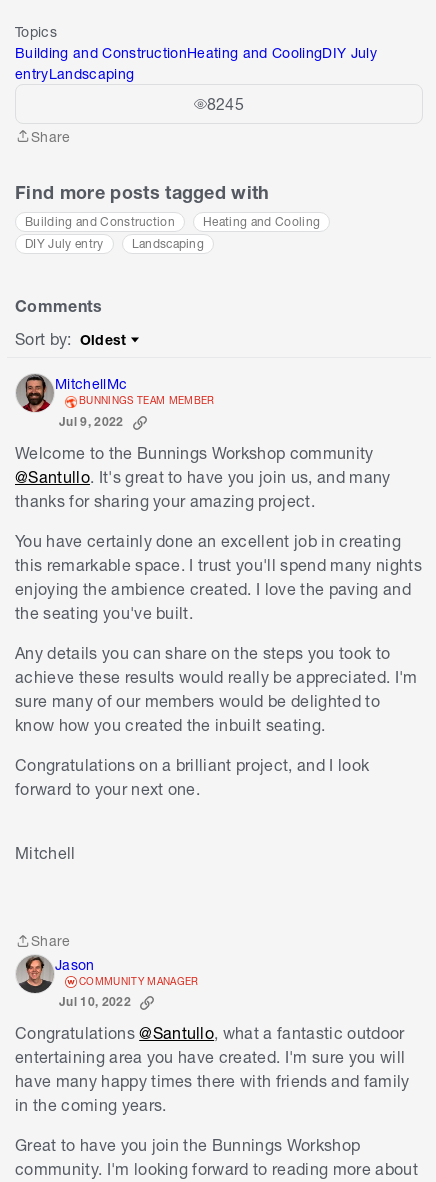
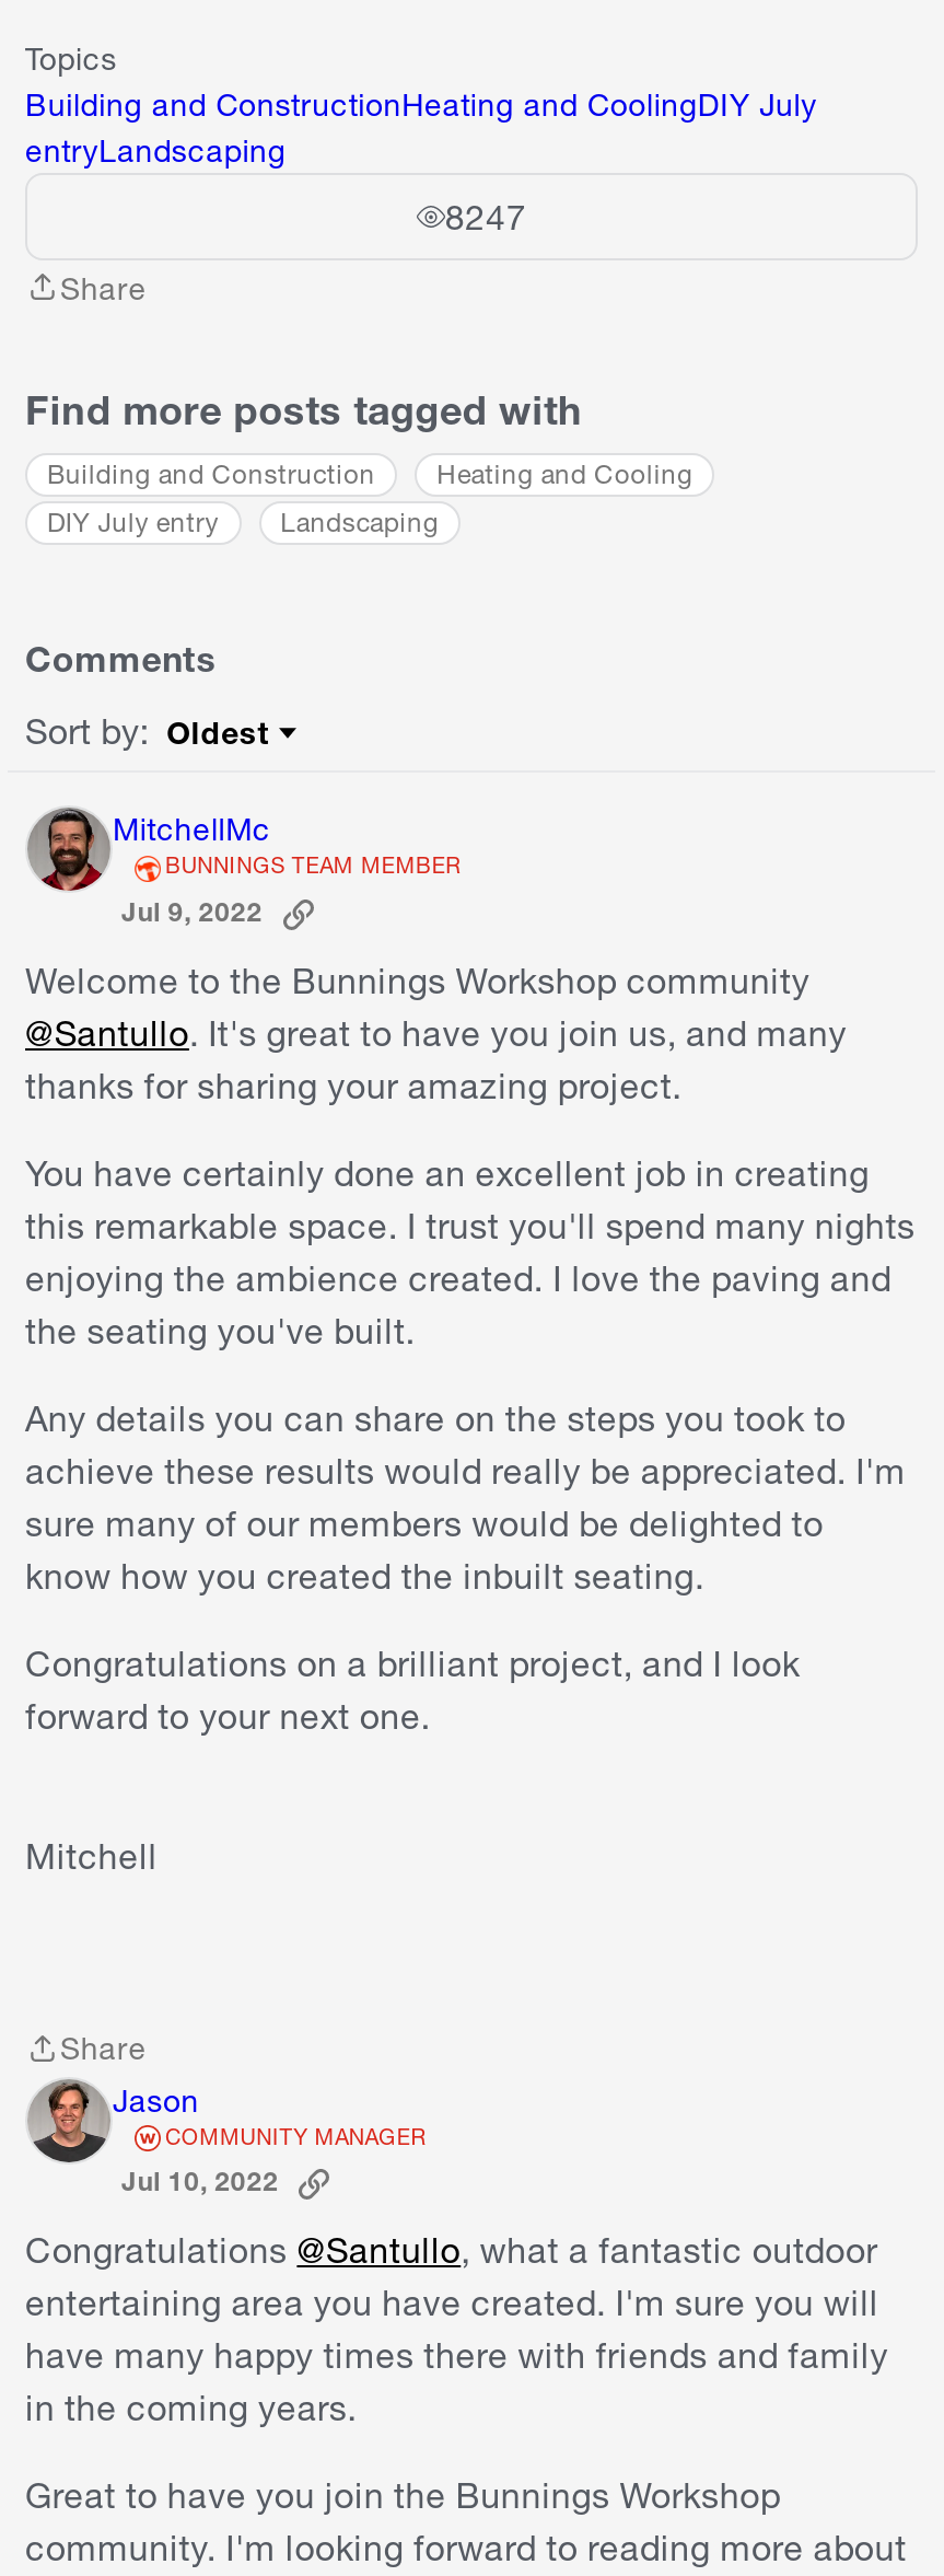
[207,94,244,113] 8245 -> [445,196,527,237] 8247

